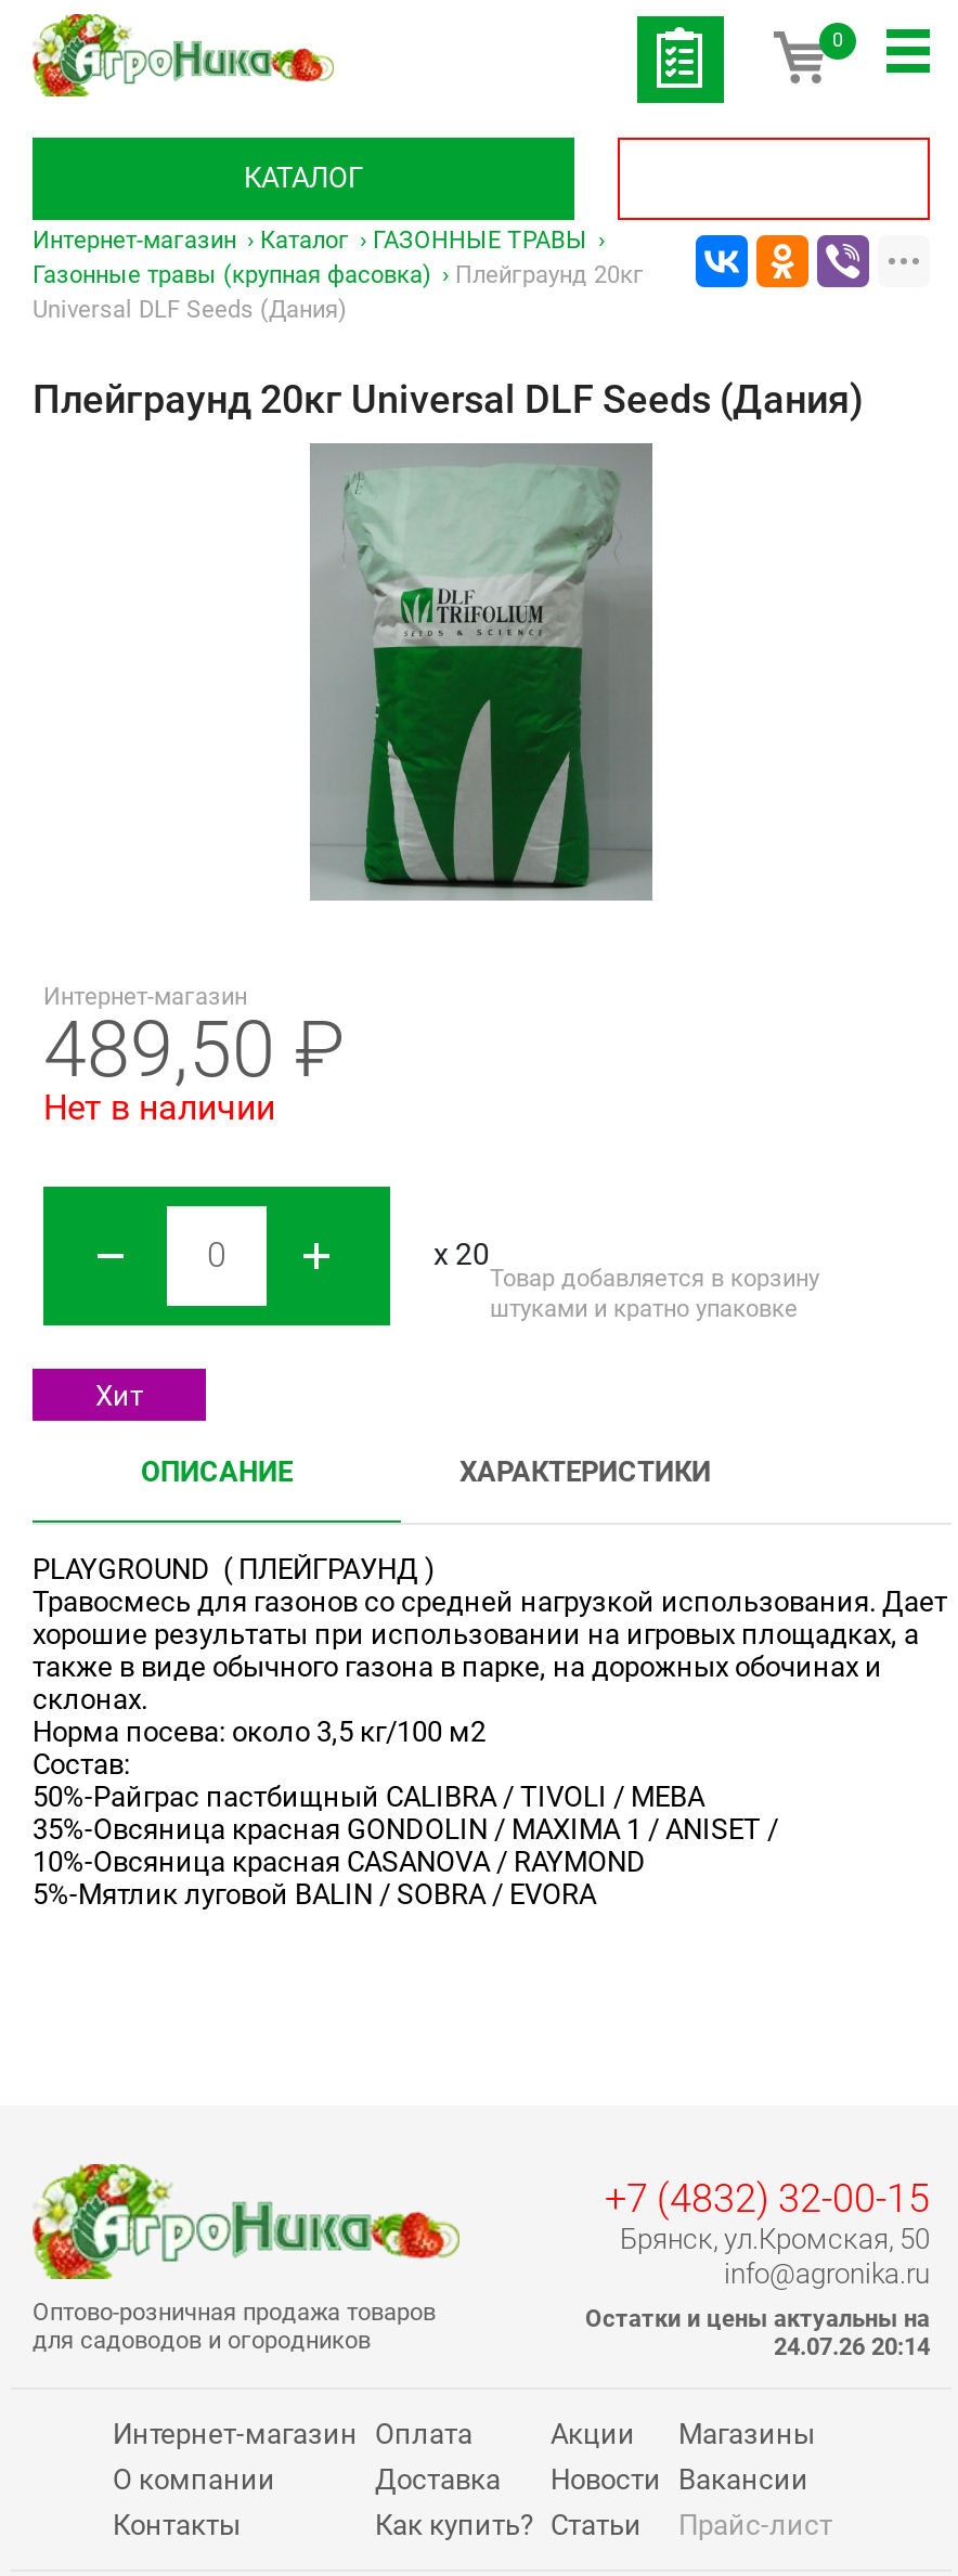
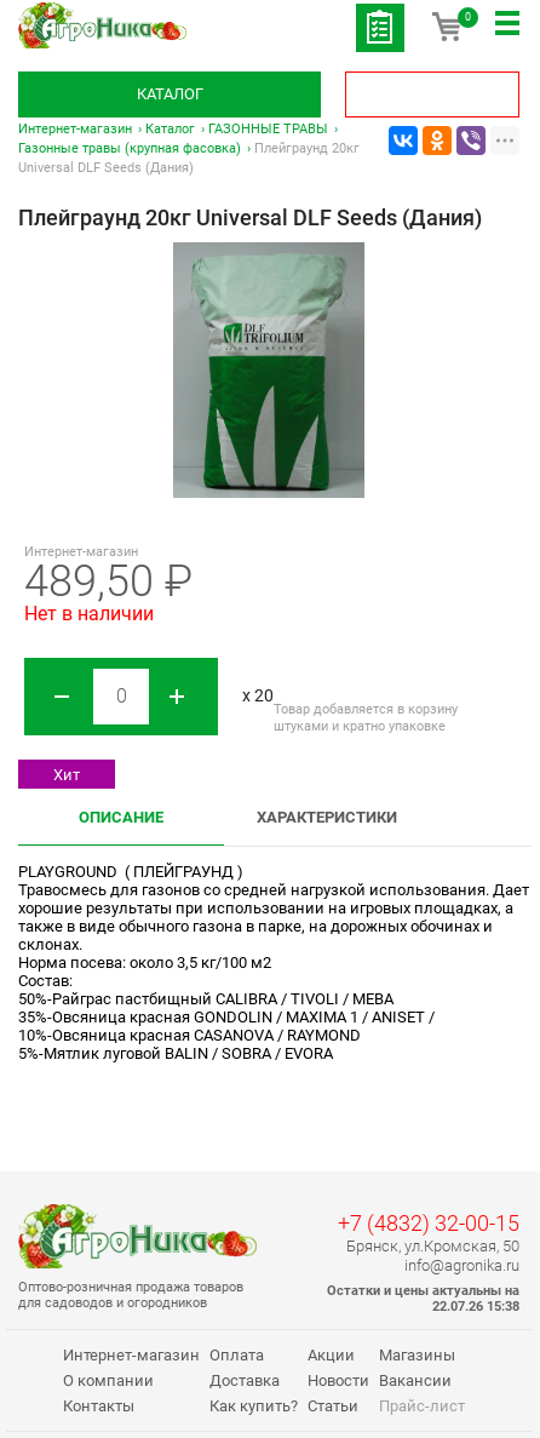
[774,2332,930,2360] 24.07.26 20:14 -> [432,1298,519,1314] 22.07.26 15:38

